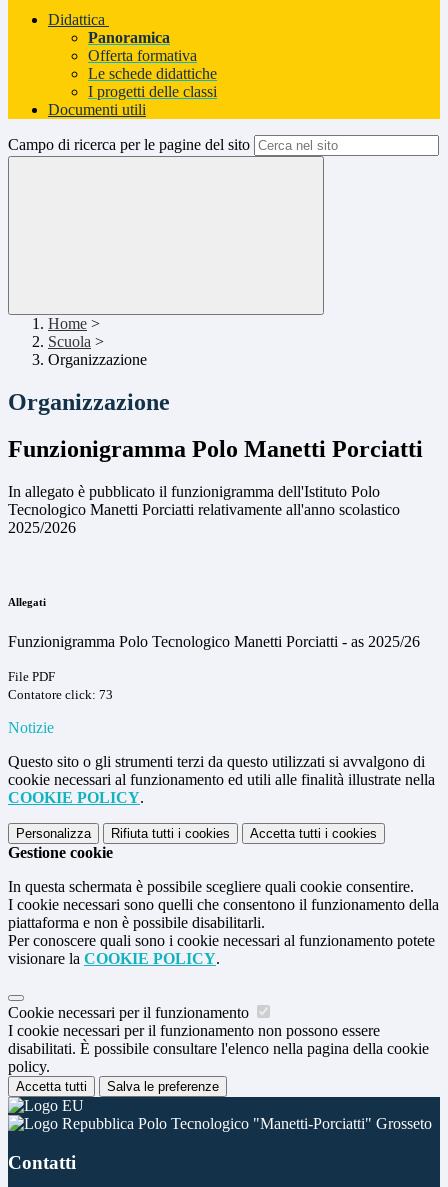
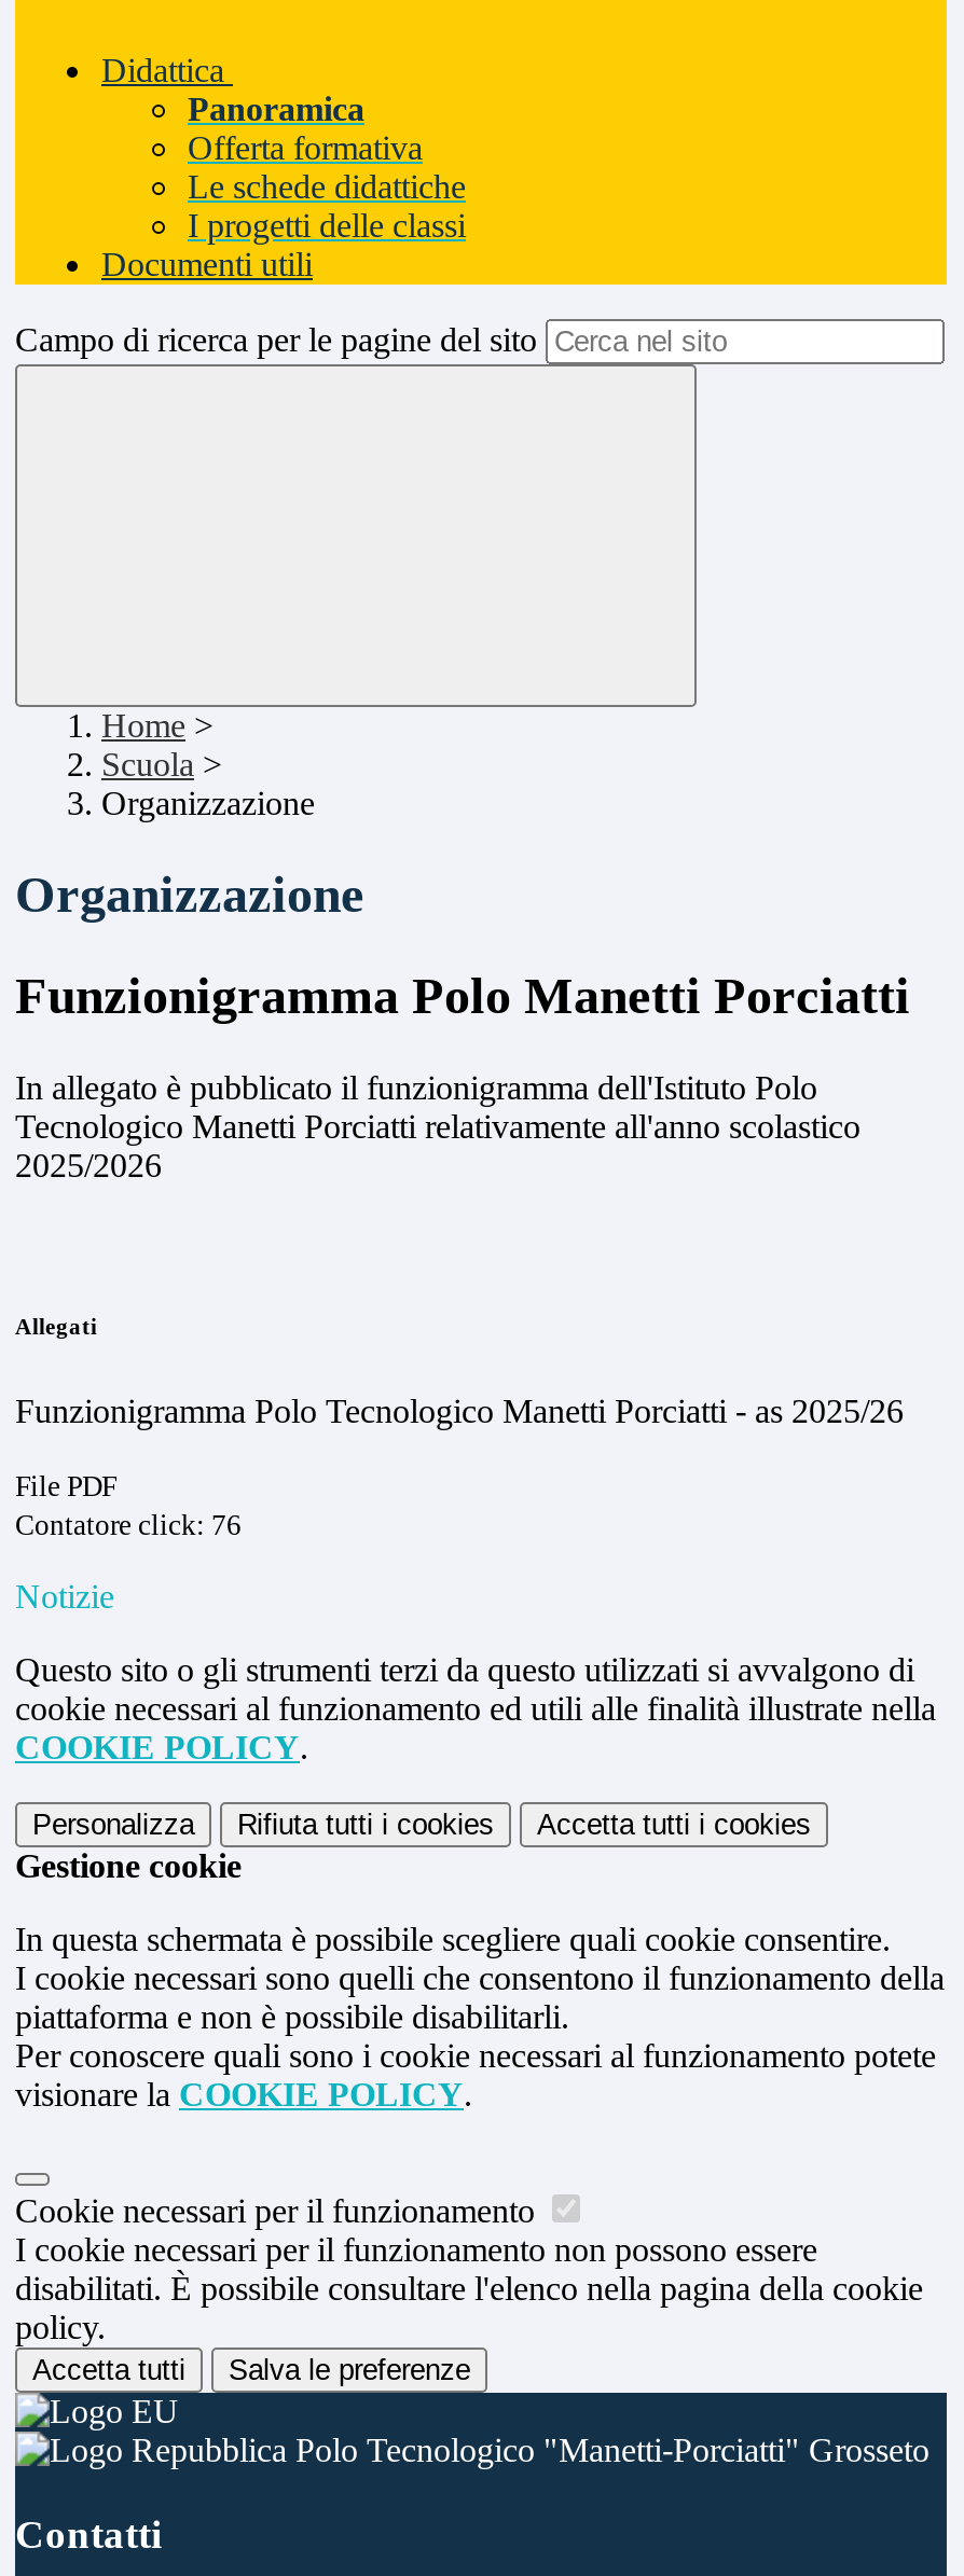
[8,687,113,702] Contatore click: 73 -> [15,1509,242,1541] Contatore click: 76

